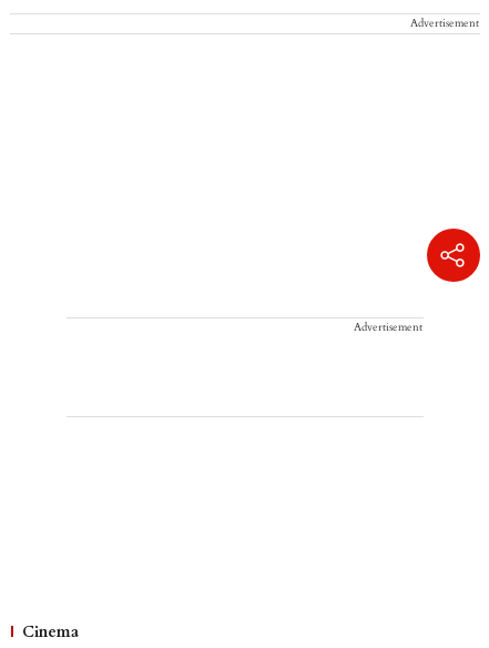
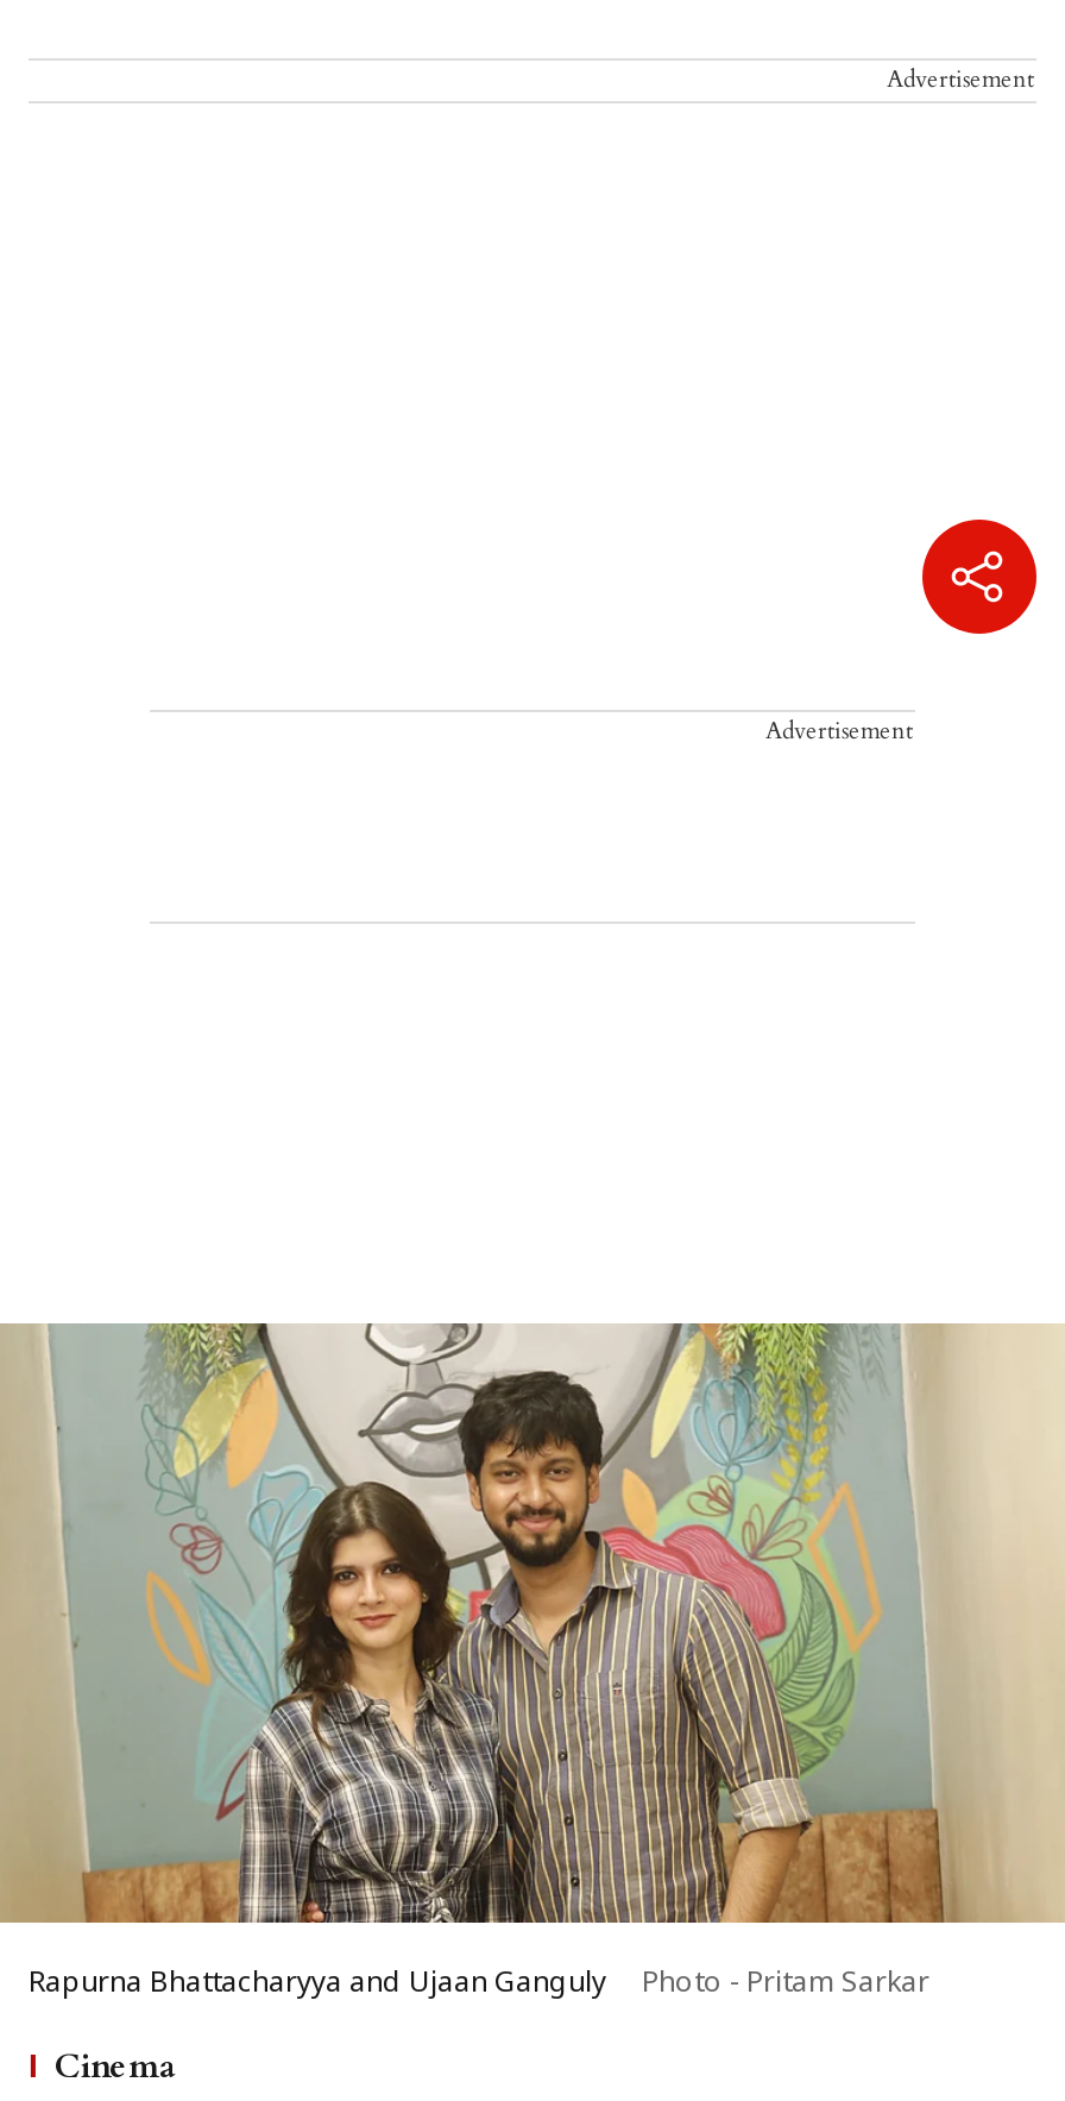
none -> [7,1321,1058,2001] [image] | Rapurna Bhattacharyya and Ujaan Ganguly | Photo - Pritam Sarkar

